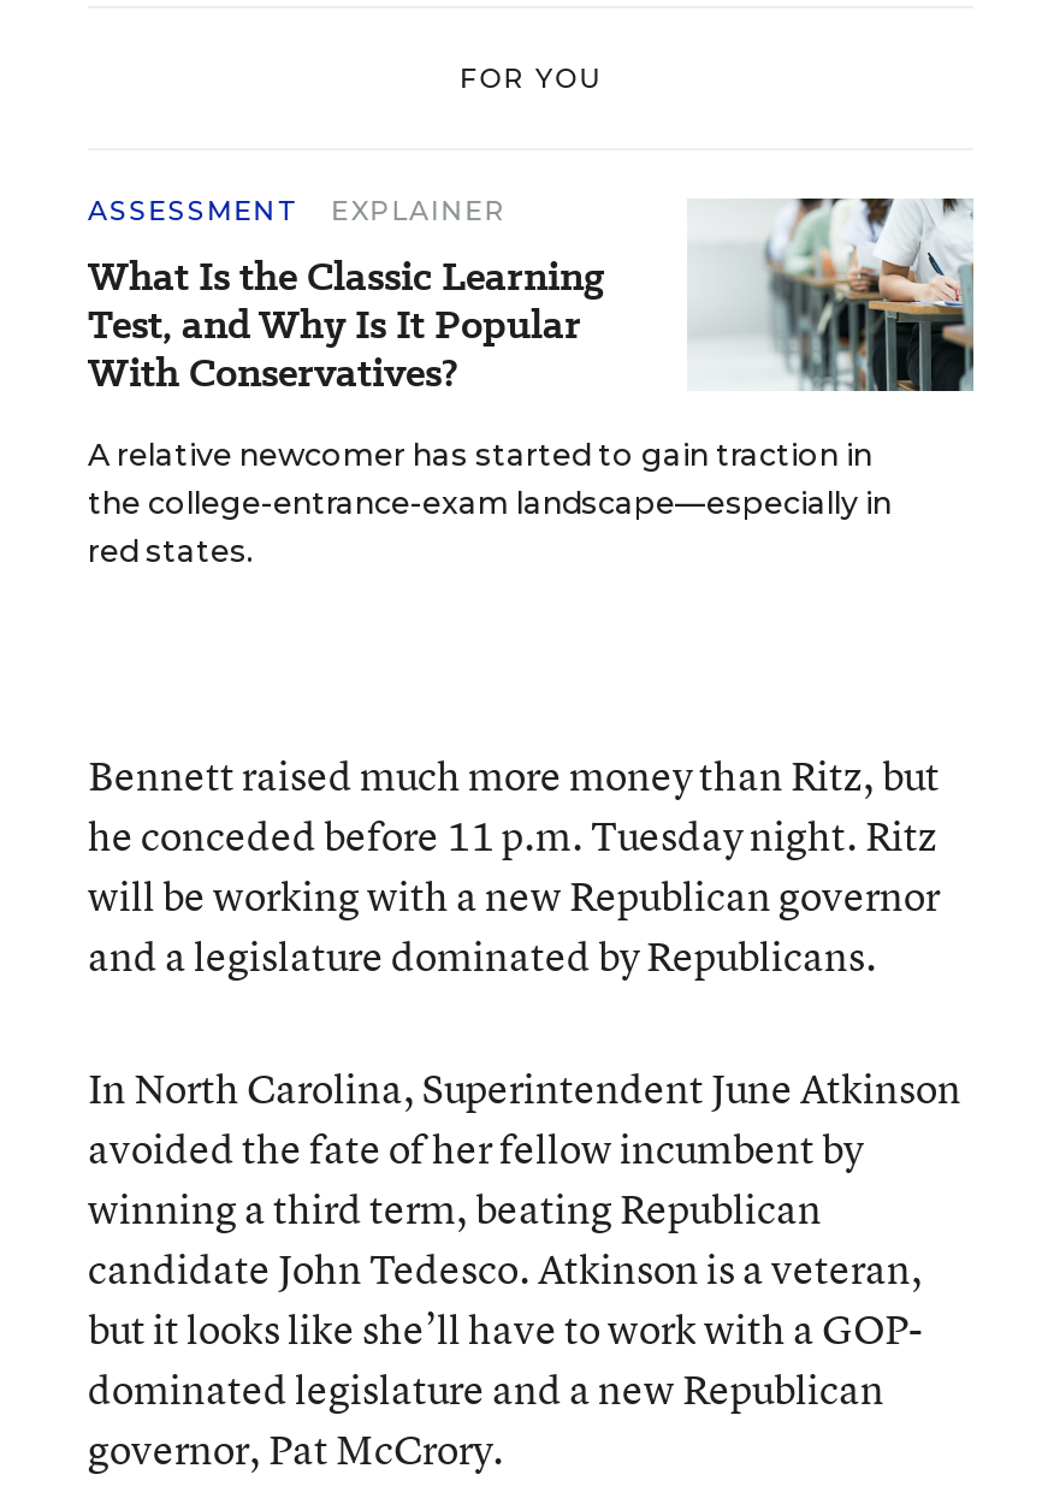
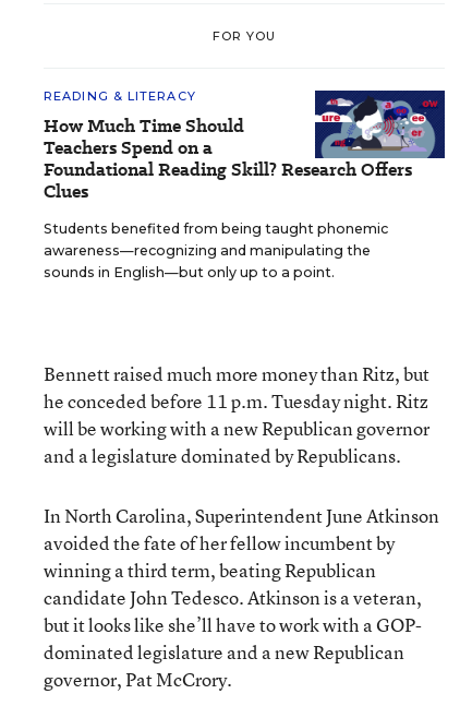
[88,194,976,401] [image] | ASSESSMENT | EXPLAINER | What Is the Classic Learning | Test, and Why Is It Popular | With Conservatives? -> [44,88,446,204] [image] | READING & LITERACY | How Much Time Should | Teachers Spend on a | Foundational Reading Skill? Research Offers | Clues
[88,437,892,569] A relative newcomer has started to gain traction in | the college-entrance-exam landscape—especially in | red states. -> [44,220,388,280] Students benefited from being taught phonemic | awareness—recognizing and manipulating the | sounds in English—but only up to a point.

